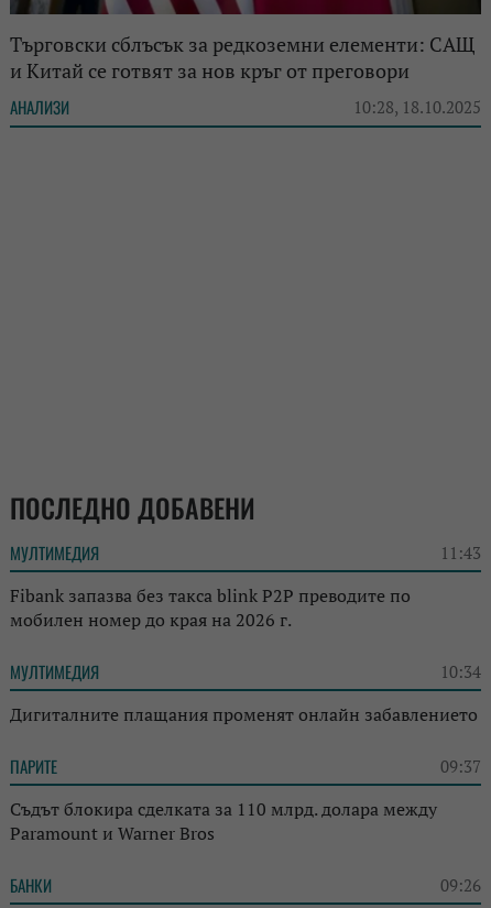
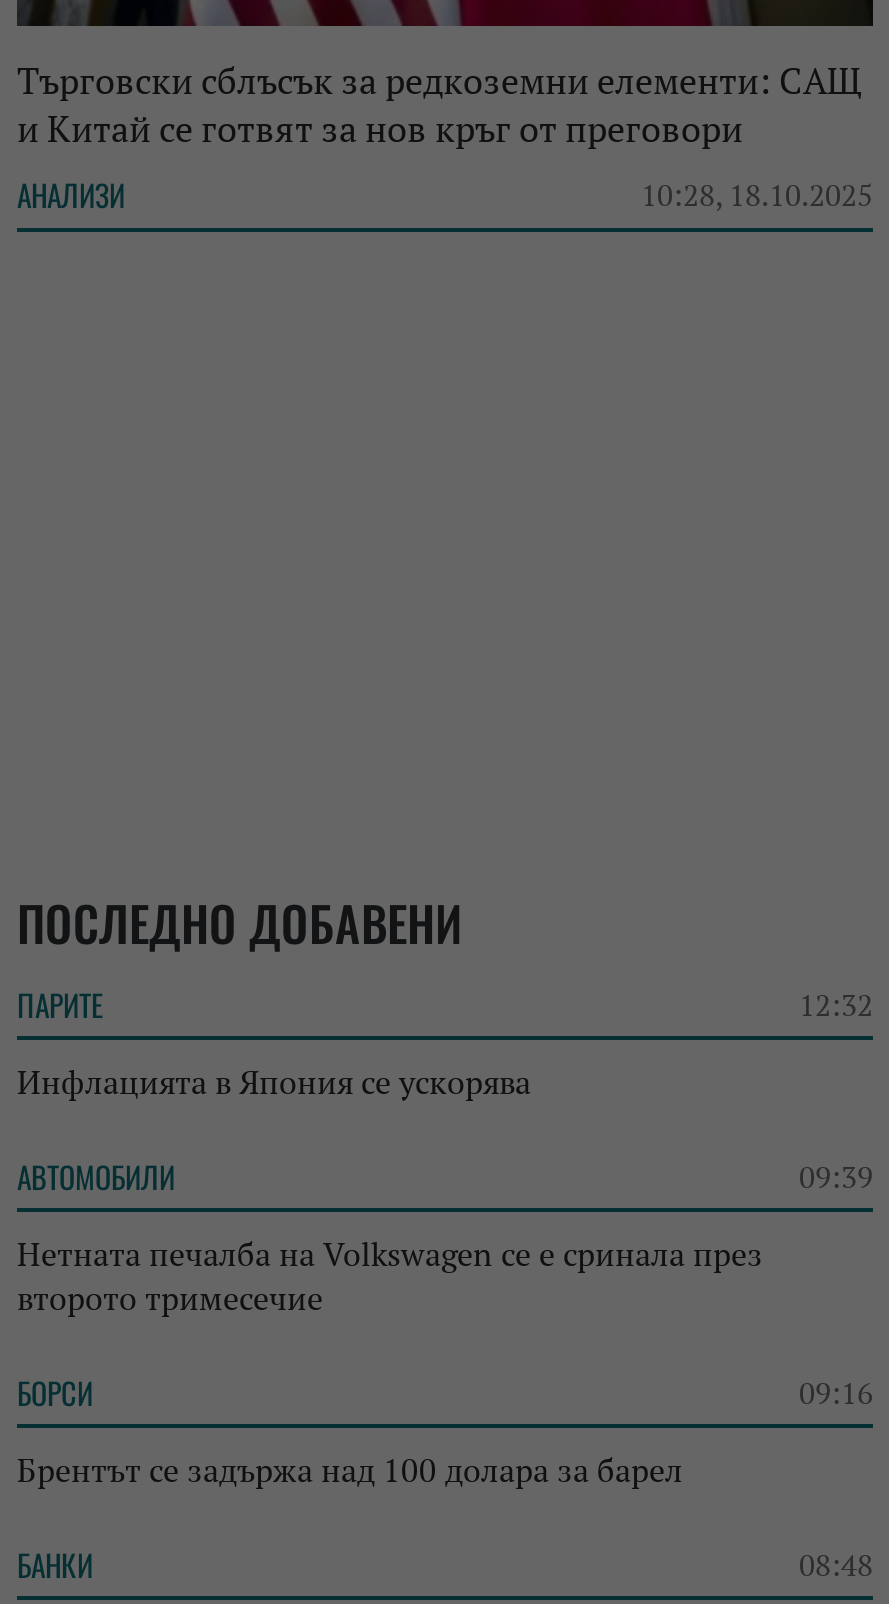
[10,540,481,726] МУЛТИМЕДИЯ | 11:43 | Fibank запазва без такса blink P2P преводите по | мобилен номер до края на 2026 г. | МУЛТИМЕДИЯ | 10:34 | Дигиталните плащания променят онлайн забавлението -> none
[10,755,481,845] 09:37 | Съдът блокира сделката за 110 млрд. долара между | Paramount и Warner Bros -> [17,984,873,1492] 12:32 | Инфлацията в Япония се ускорява | АВТОМОБИЛИ | 09:39 | Нетната печалба на Volkswagen се е сринала през | второто тримесечие | БОРСИ | 09:16 | Брентът се задържа над 100 долара за барел
moved [10,754,57,778] -> [17,982,103,1026]: ПАРИТЕ
[440,874,481,896] 09:26 -> [799,1544,873,1584] 08:48

